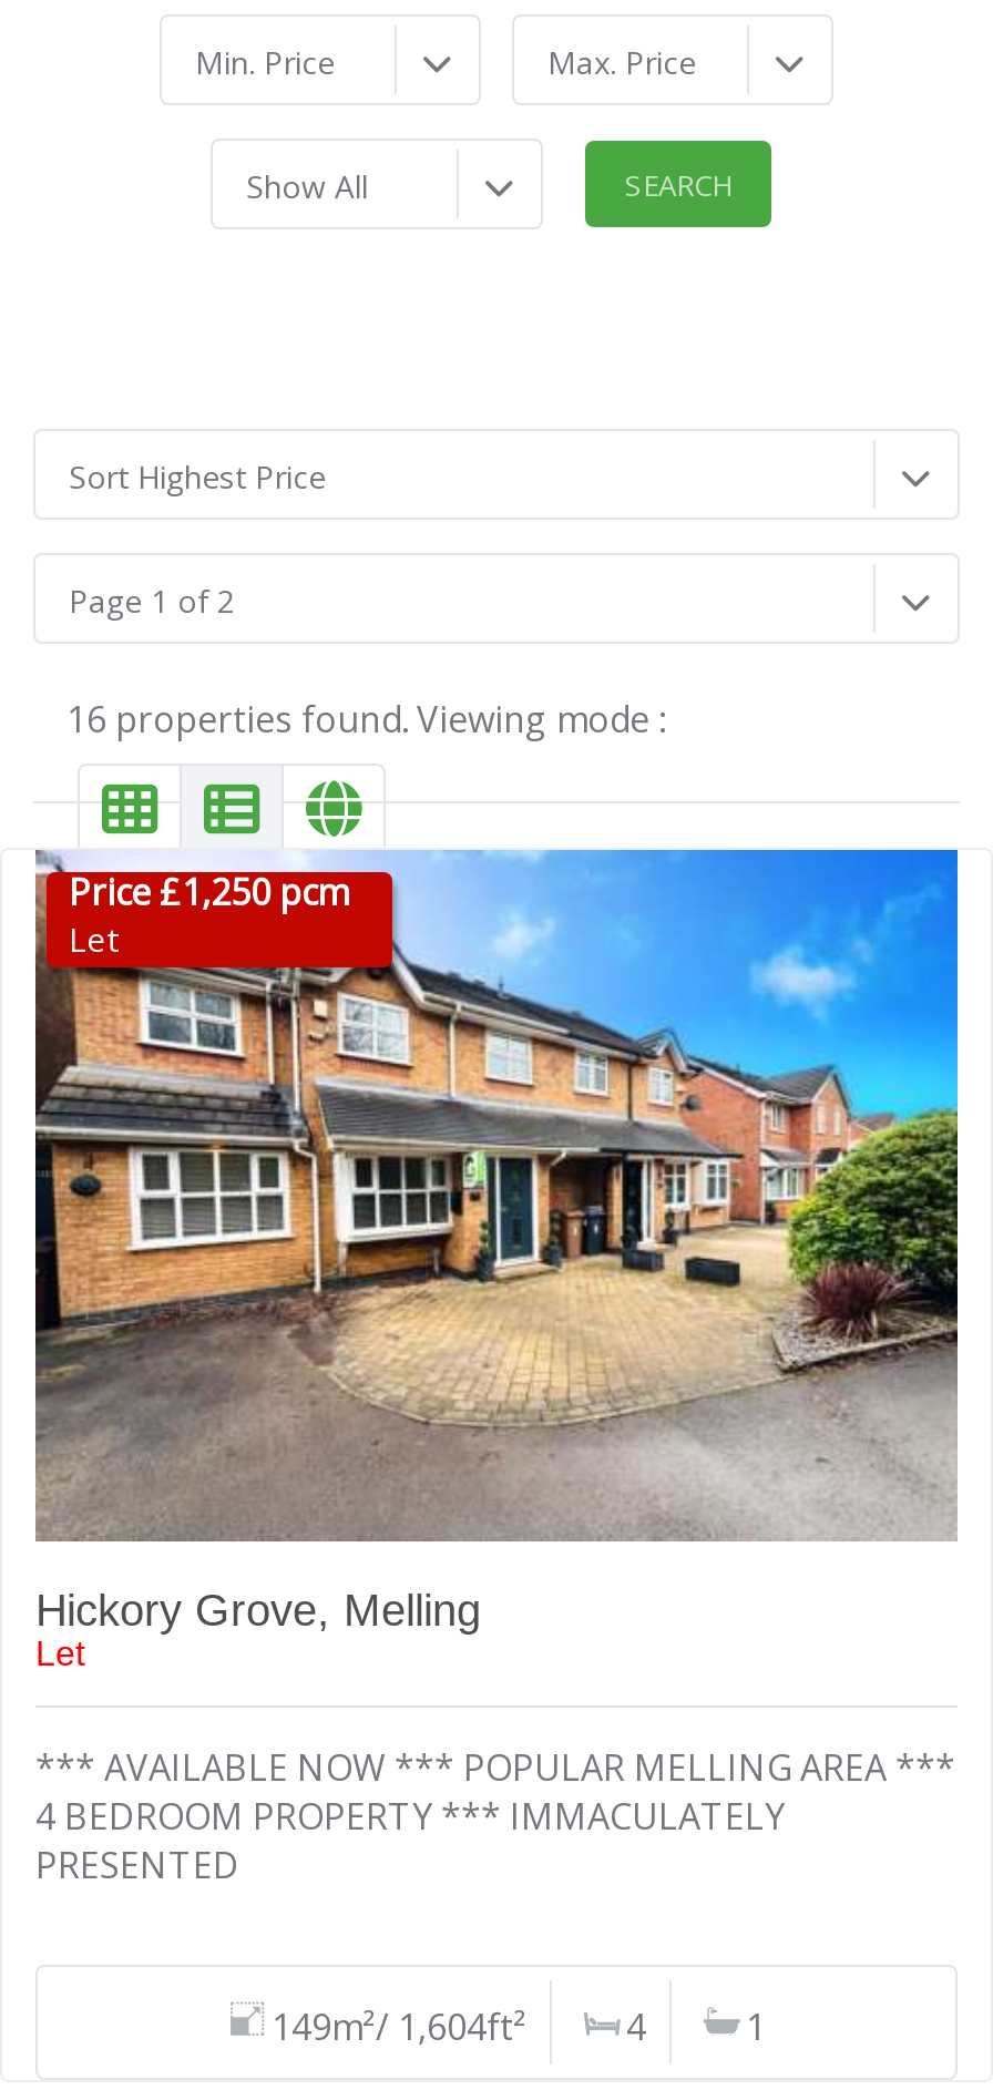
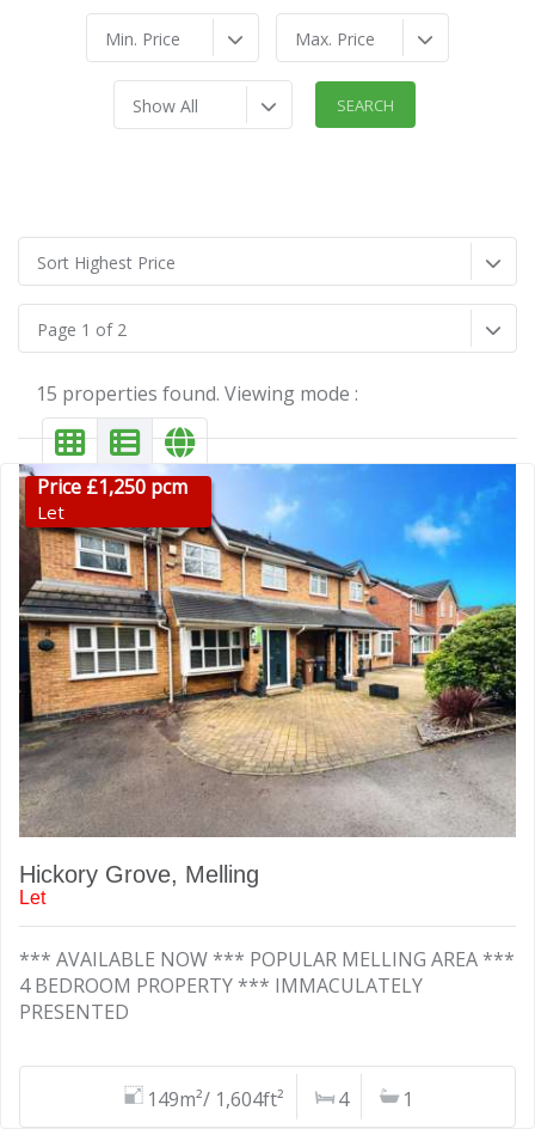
[66,695,665,744] 16 properties found. Viewing mode : -> [36,380,358,407] 15 properties found. Viewing mode :

